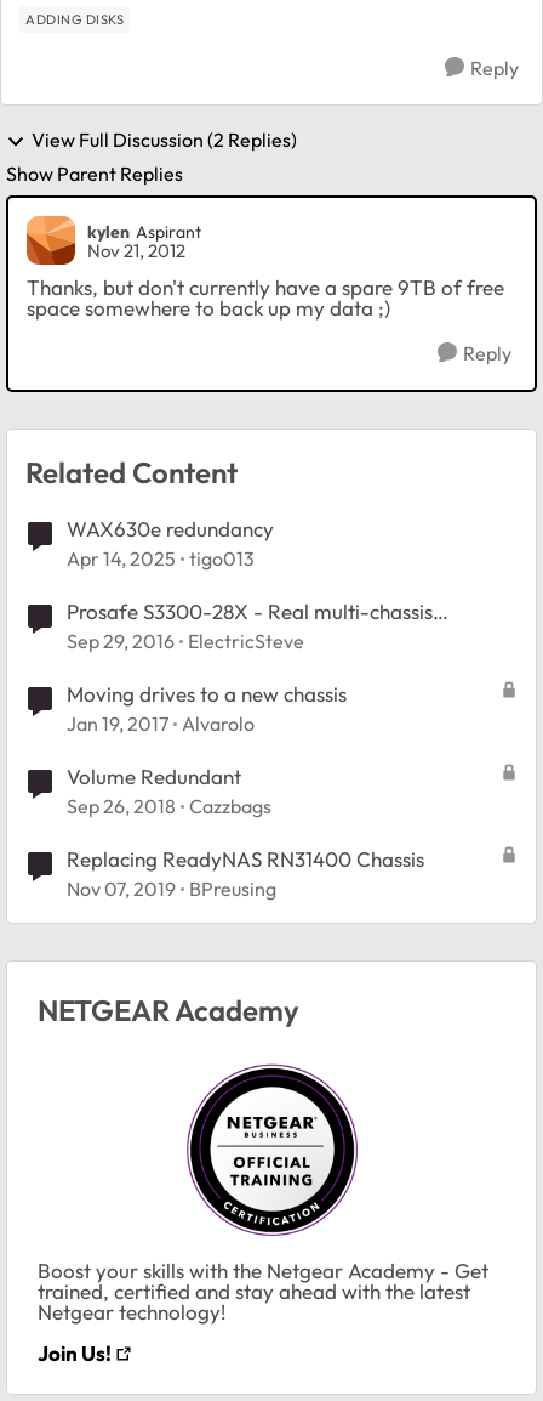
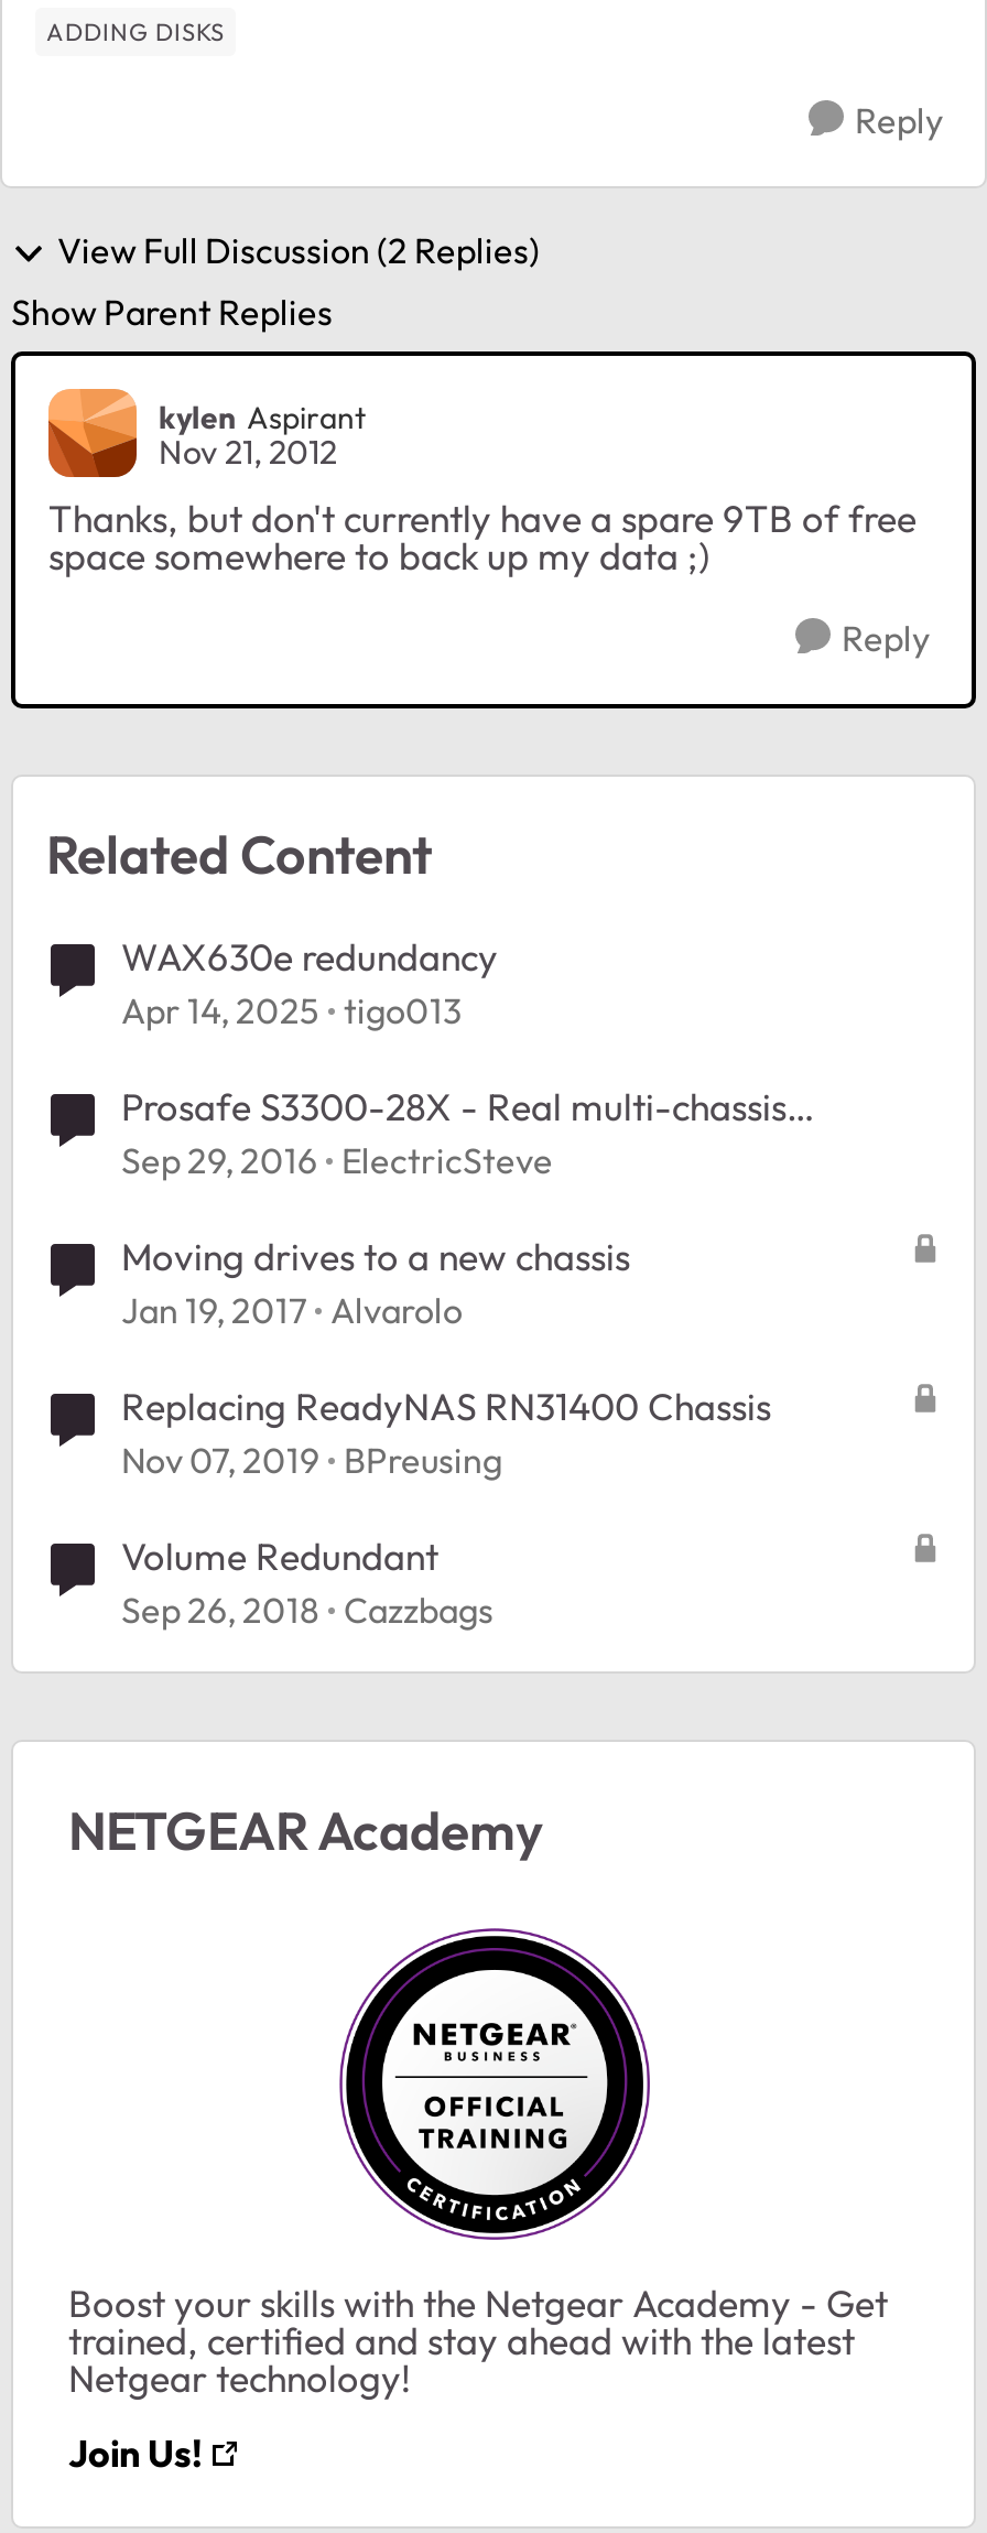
moved [67,764,271,818] -> [121,1533,493,1632]: Volume Redundant | Sep 26, 2018 Cazzbags
moved [67,846,424,901] -> [121,1383,771,1482]: Replacing ReadyNAS RN31400 Chassis | Nov 07, 2019 BPreusing

